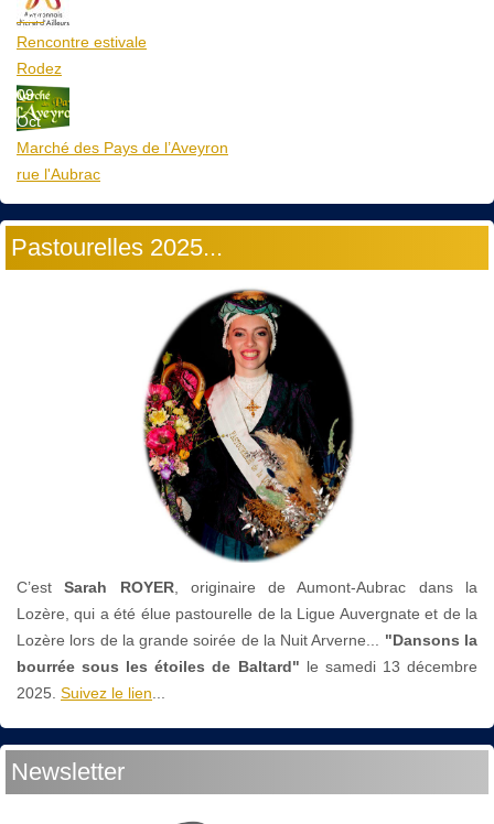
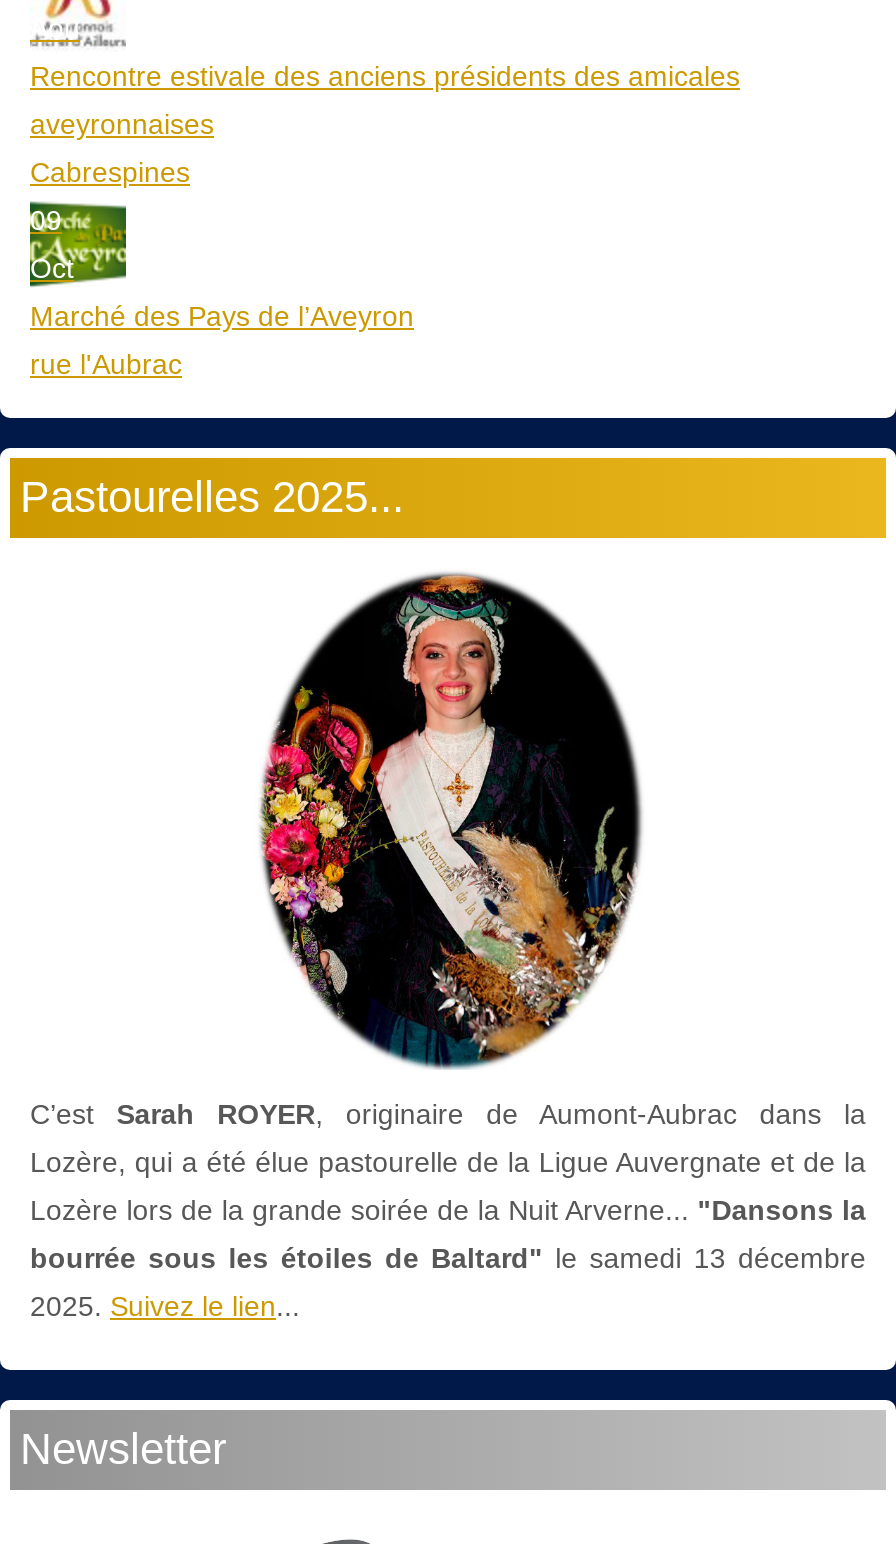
[17,33,147,77] Rencontre estivale | Rodez -> [30,60,740,188] Rencontre estivale des anciens présidents des amicales | aveyronnaises | Cabrespines

